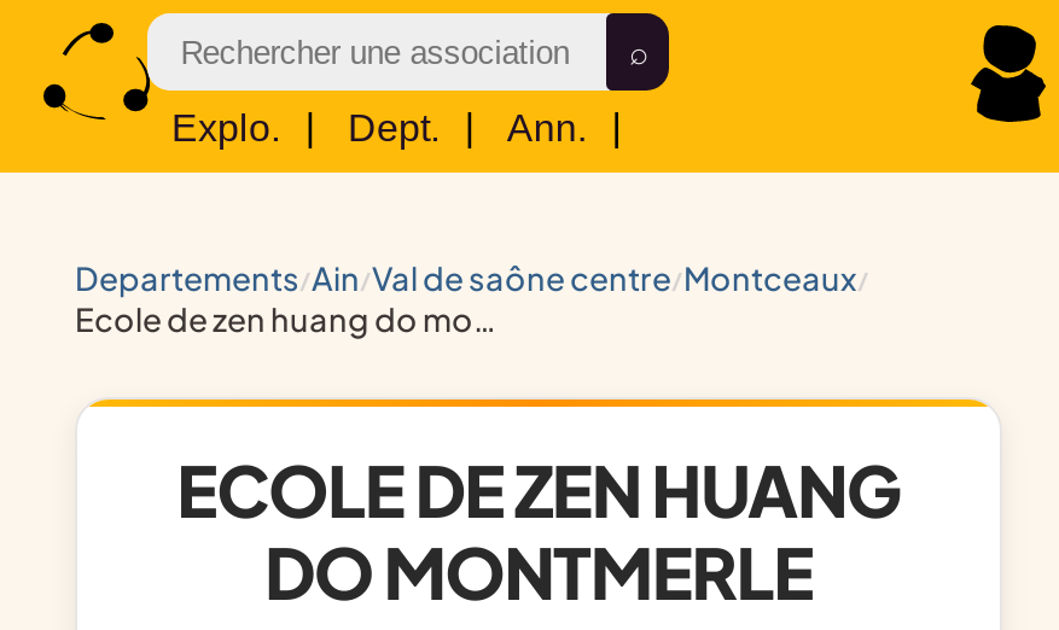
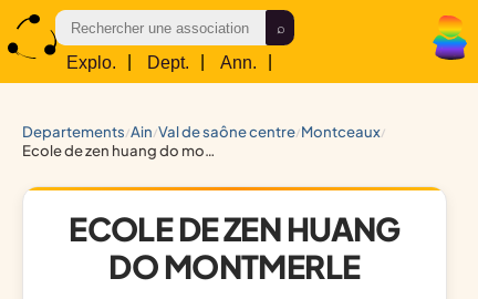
[971,23,1048,122] [image] -> [433,16,468,60] [image]

